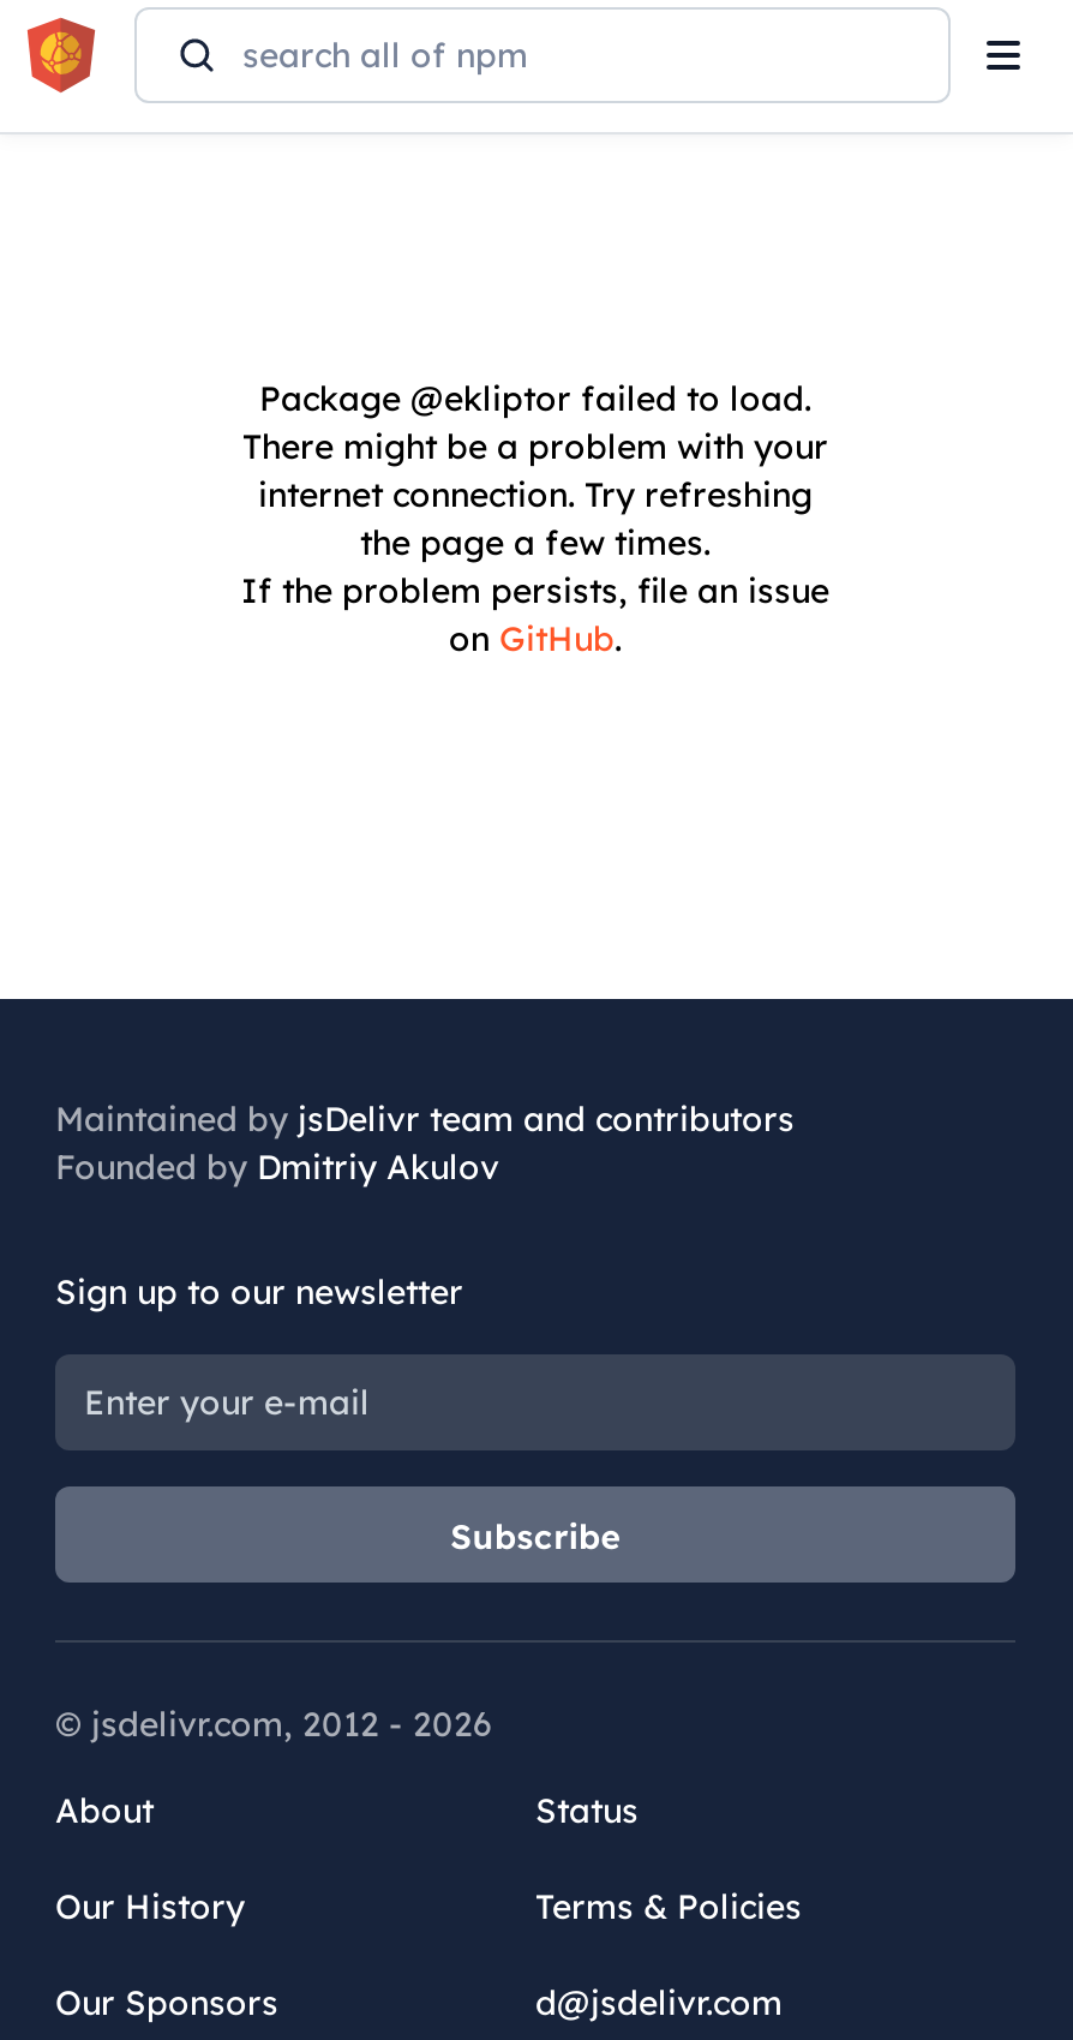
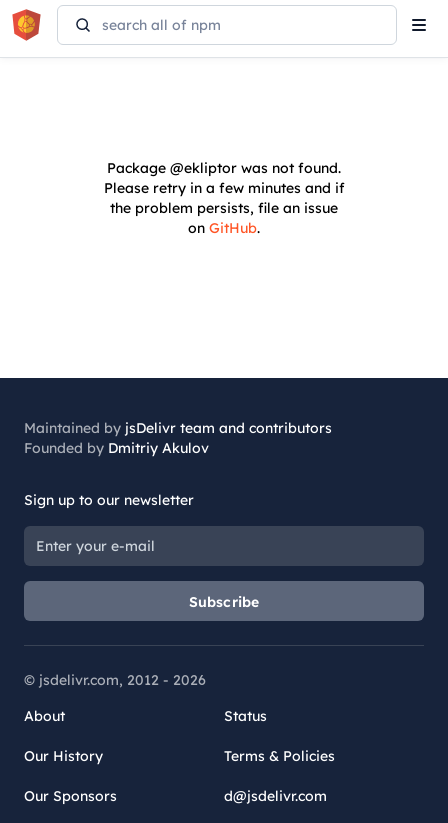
[241,377,829,612] Package @ekliptor failed to load. | There might be a problem with your | internet connection. Try refreshing | the page a few times. | If the problem persists, file an issue -> [103,159,344,217] Package @ekliptor was not found. | Please retry in a few minutes and if | the problem persists, file an issue

